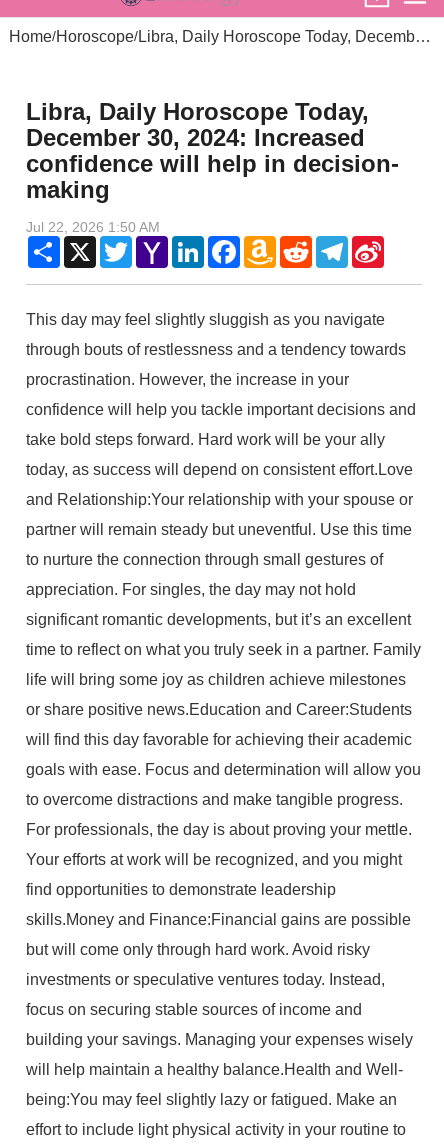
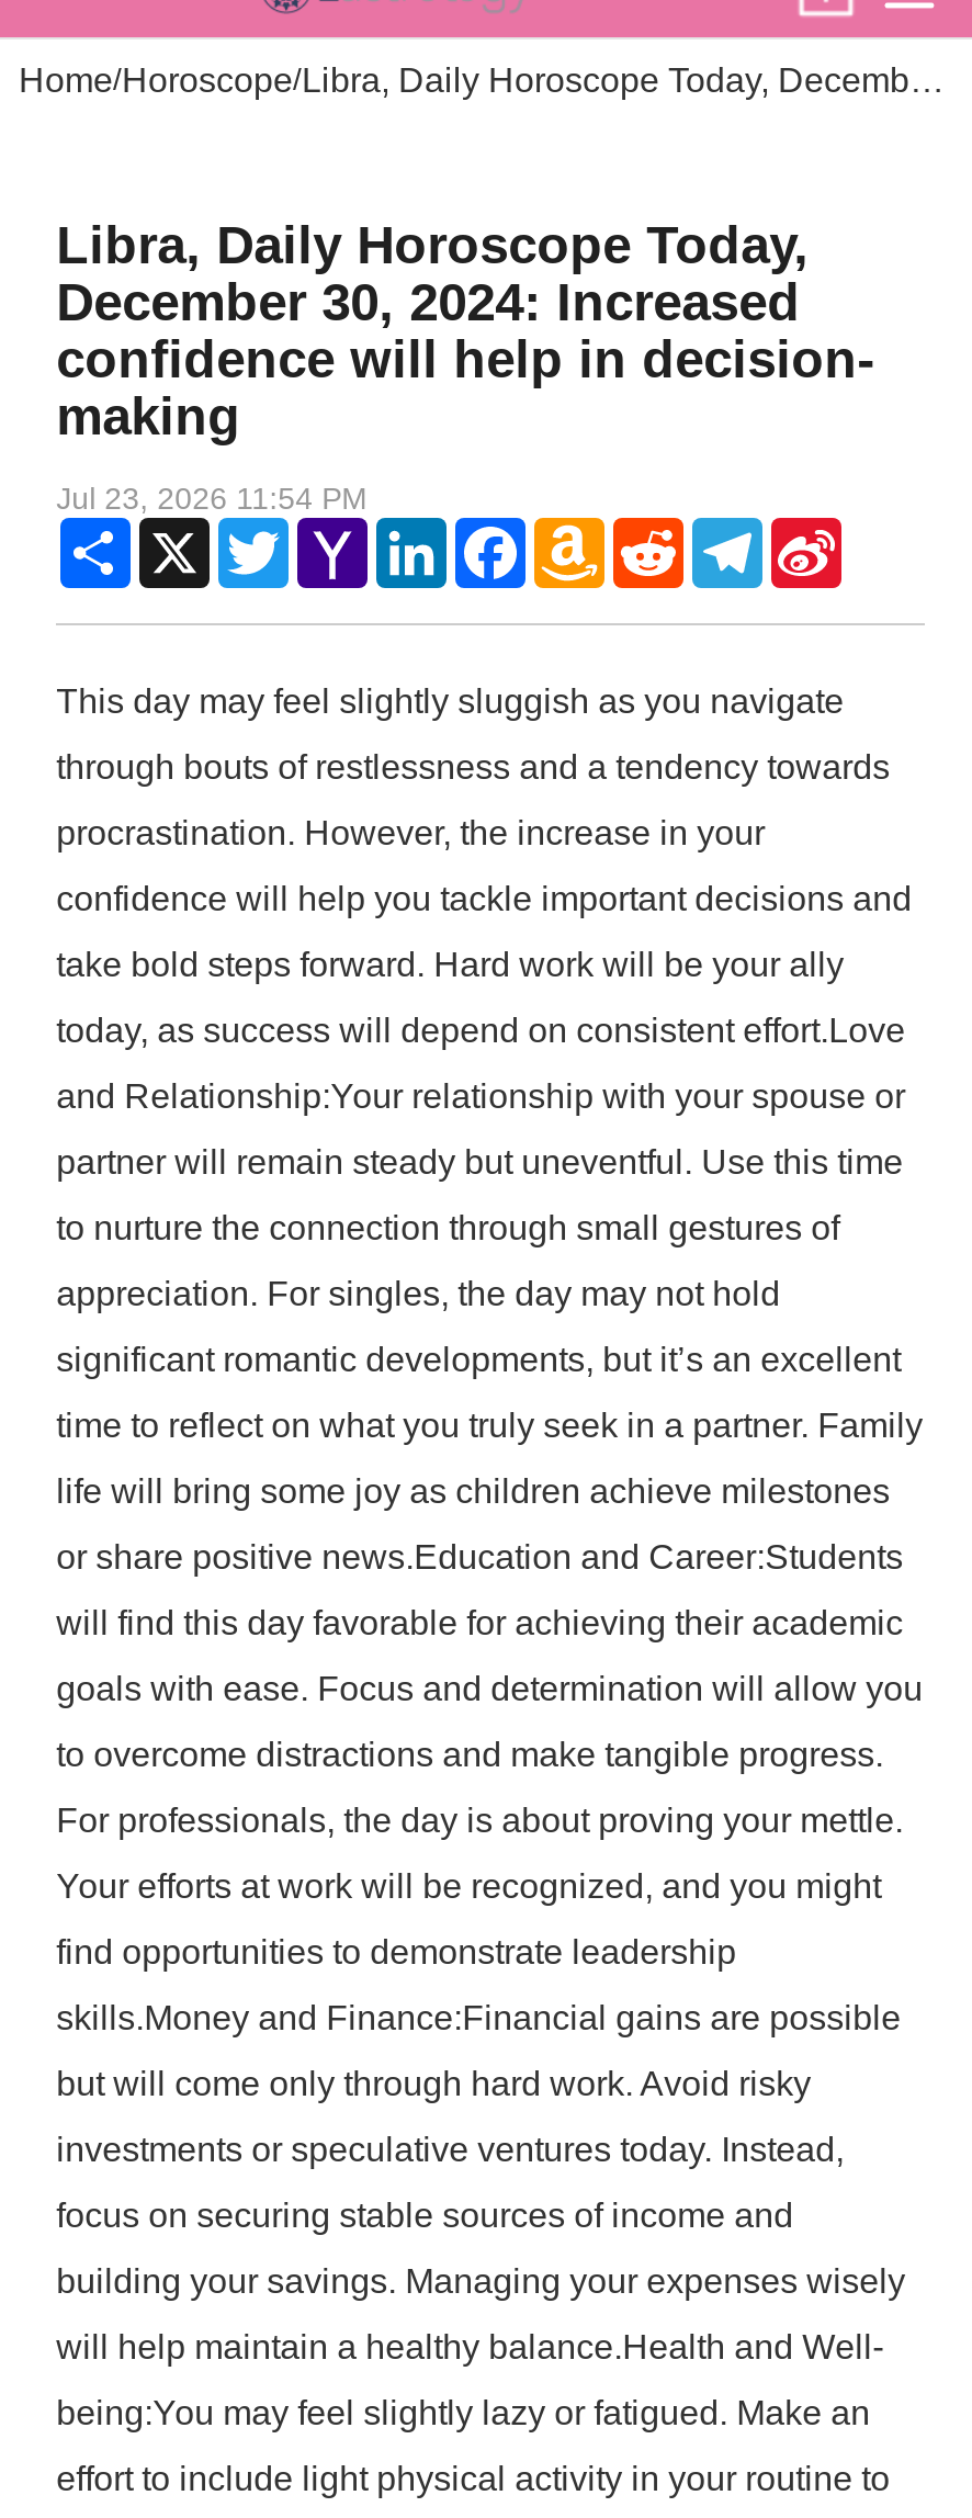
[26,219,160,235] Jul 22, 2026 1:50 AM -> [56,481,368,516] Jul 23, 2026 11:54 PM

